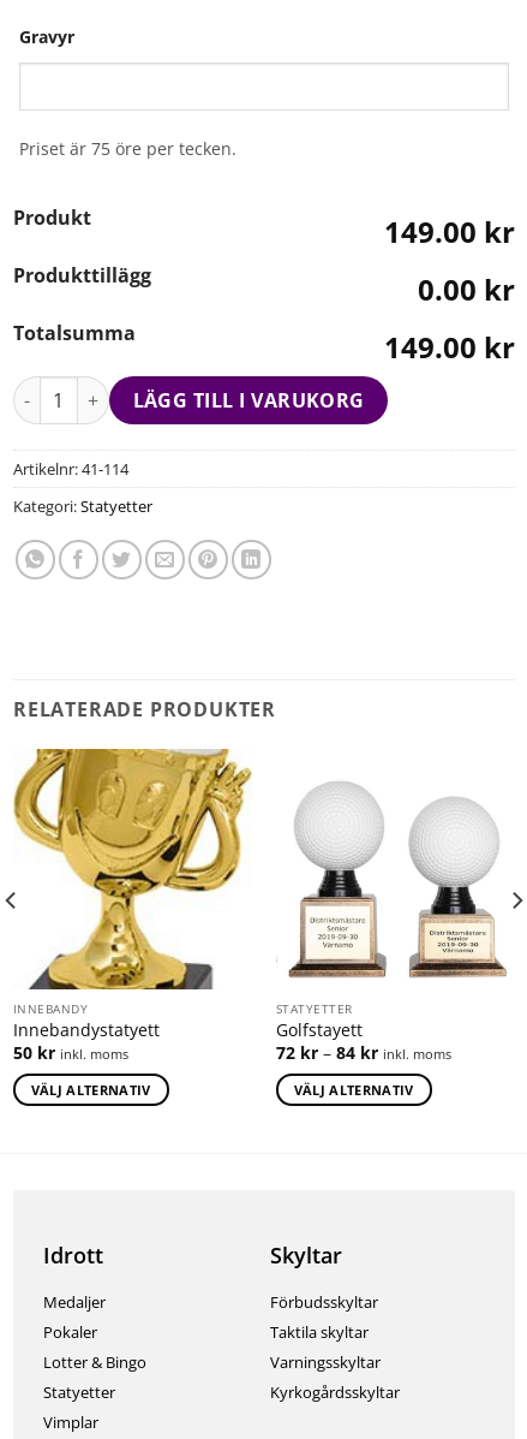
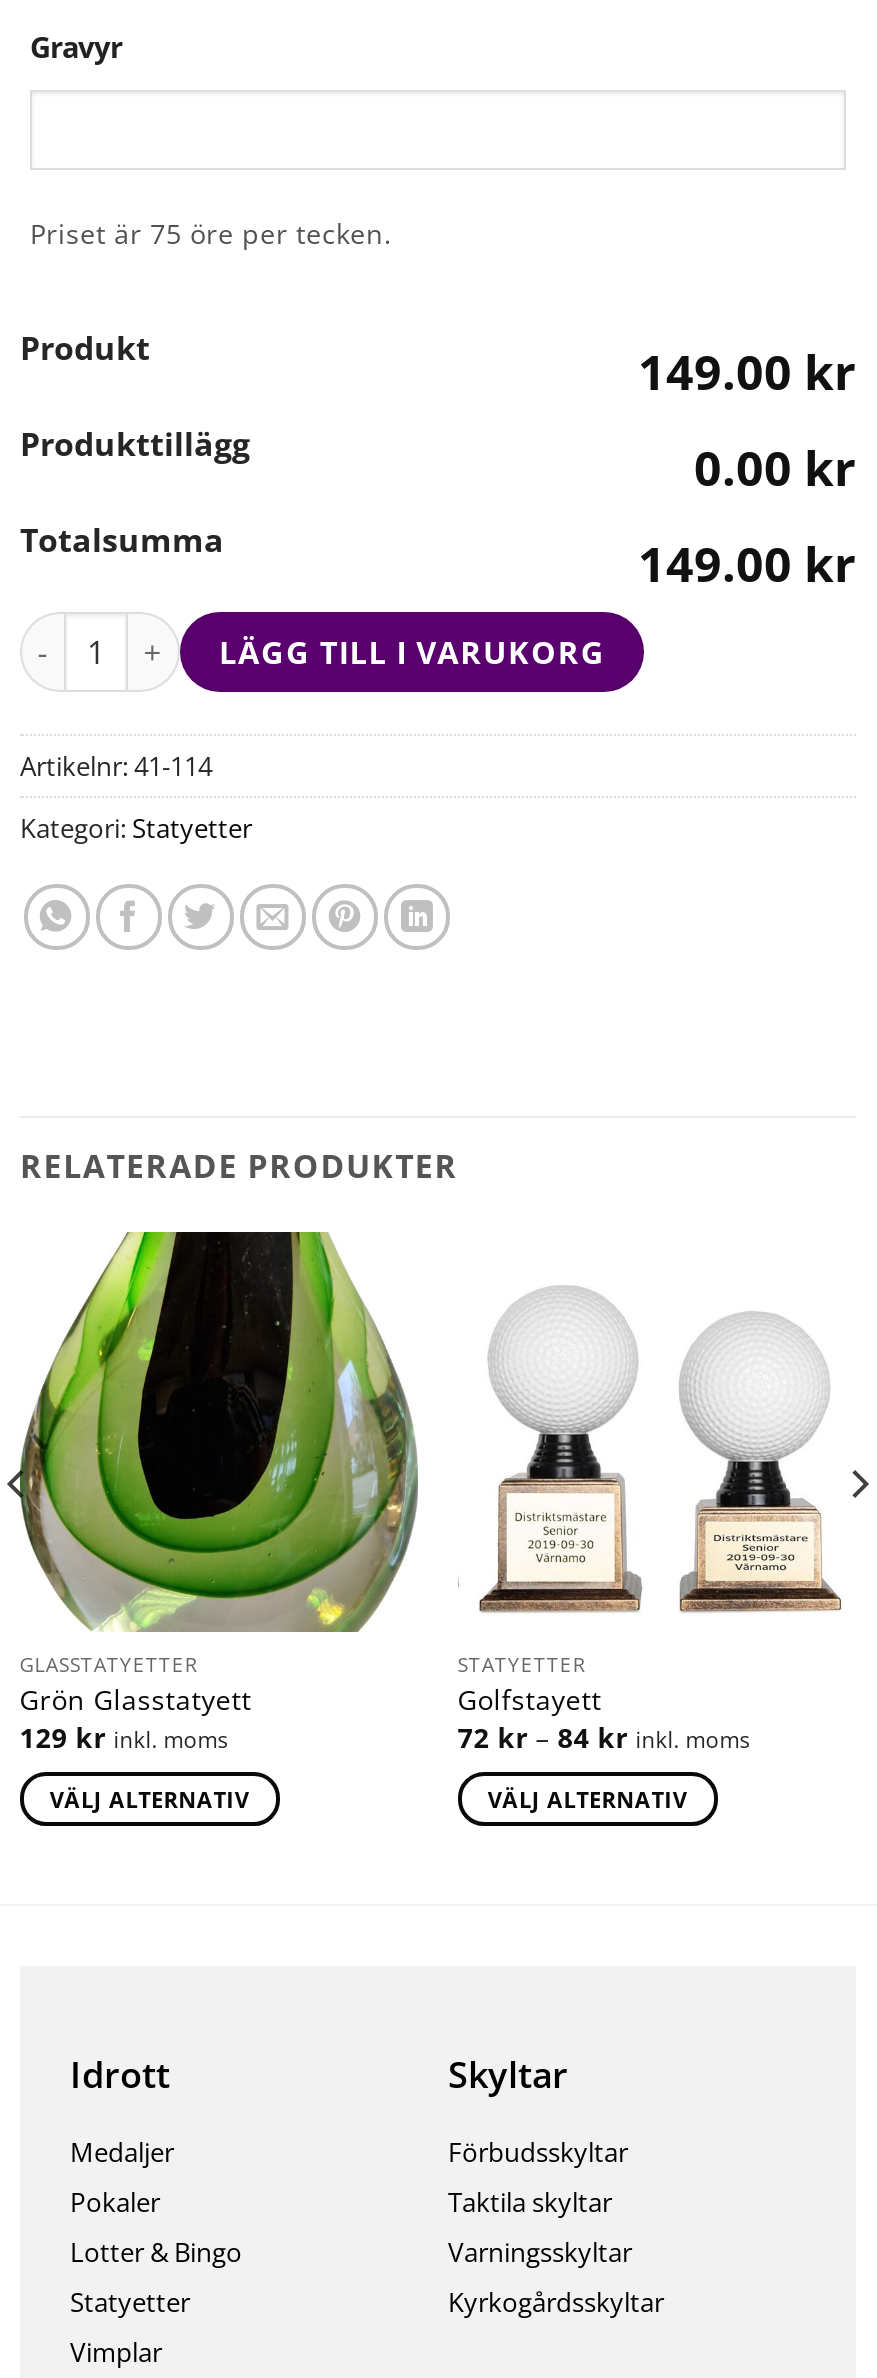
[12,748,252,1064] [image] | INNEBANDY | Innebandystatyett | 50 kr inkl. moms -> [18,1230,420,1756] [image] | GLASSTATYETTER | Grön Glasstatyett | 129 kr inkl. moms

